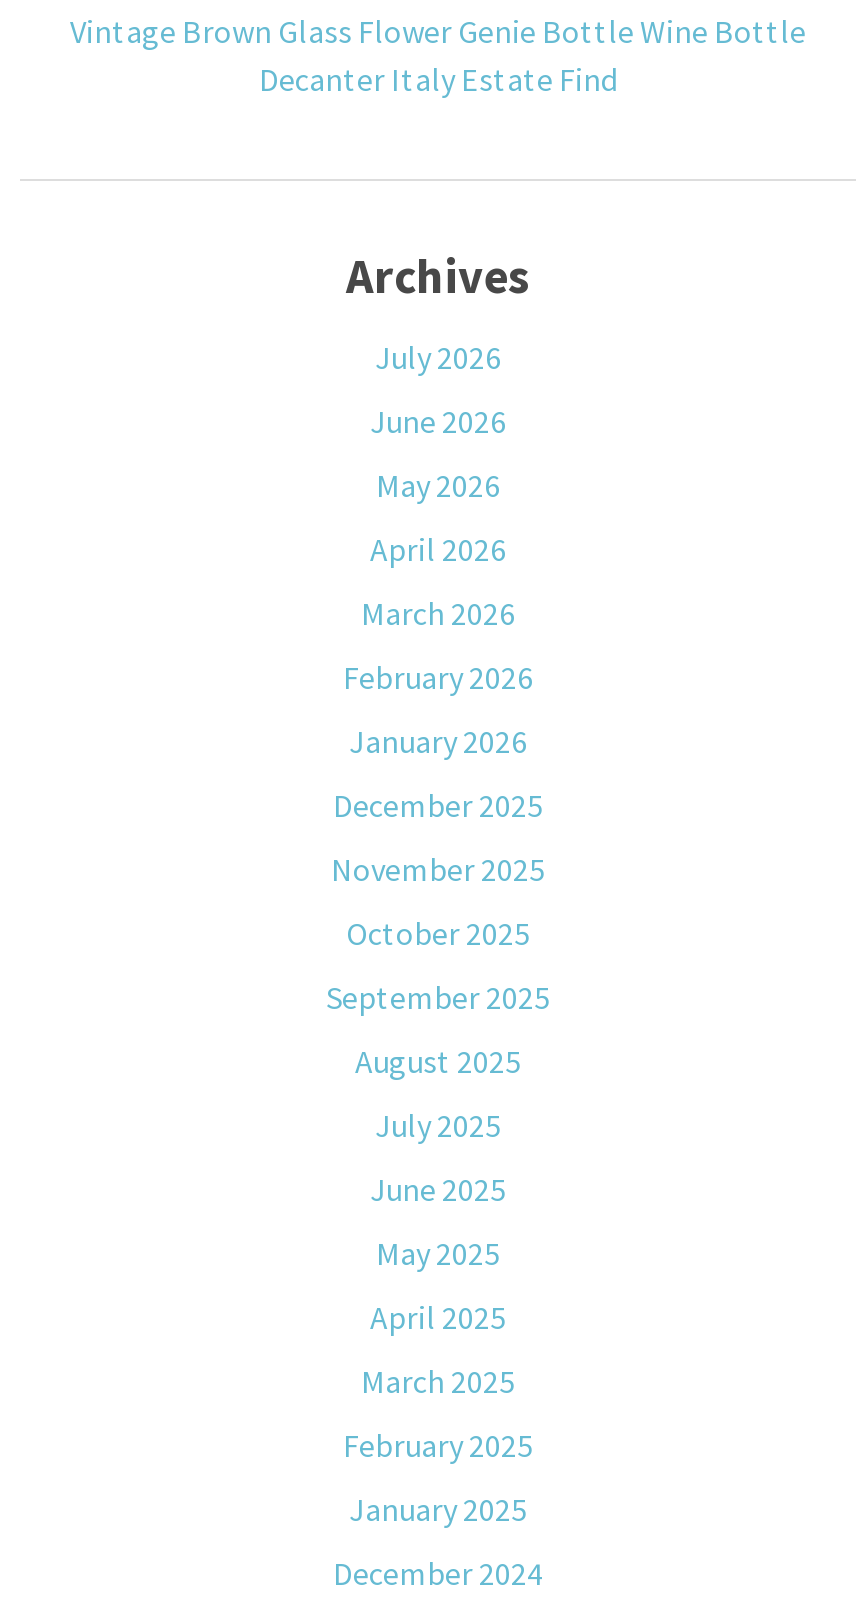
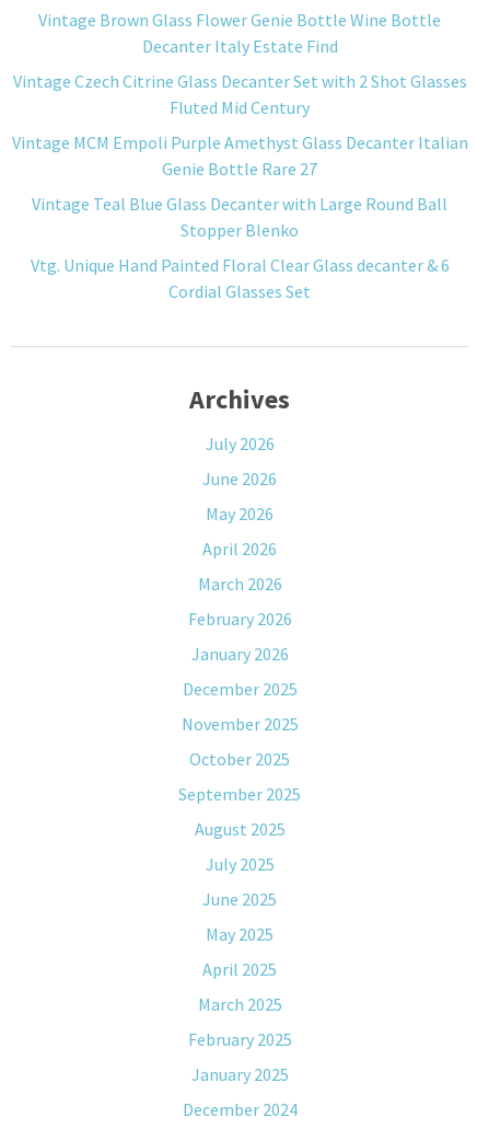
none -> [11,70,468,302] Vintage Czech Citrine Glass Decanter Set with 2 Shot Glasses | Fluted Mid Century | Vintage MCM Empoli Purple Amethyst Glass Decanter Italian | Genie Bottle Rare 27 | Vintage Teal Blue Glass Decanter with Large Round Ball | Stopper Blenko | Vtg. Unique Hand Painted Floral Clear Glass decanter & 6 | Cordial Glasses Set

